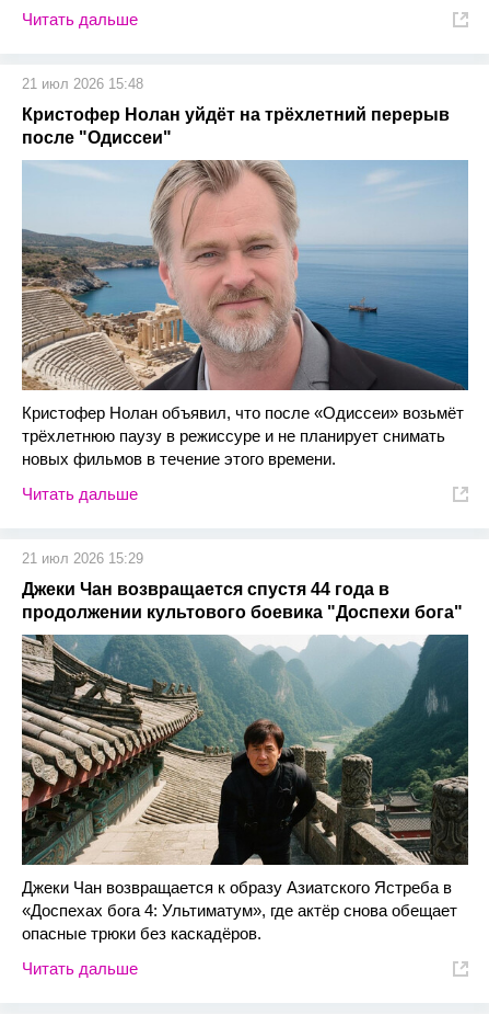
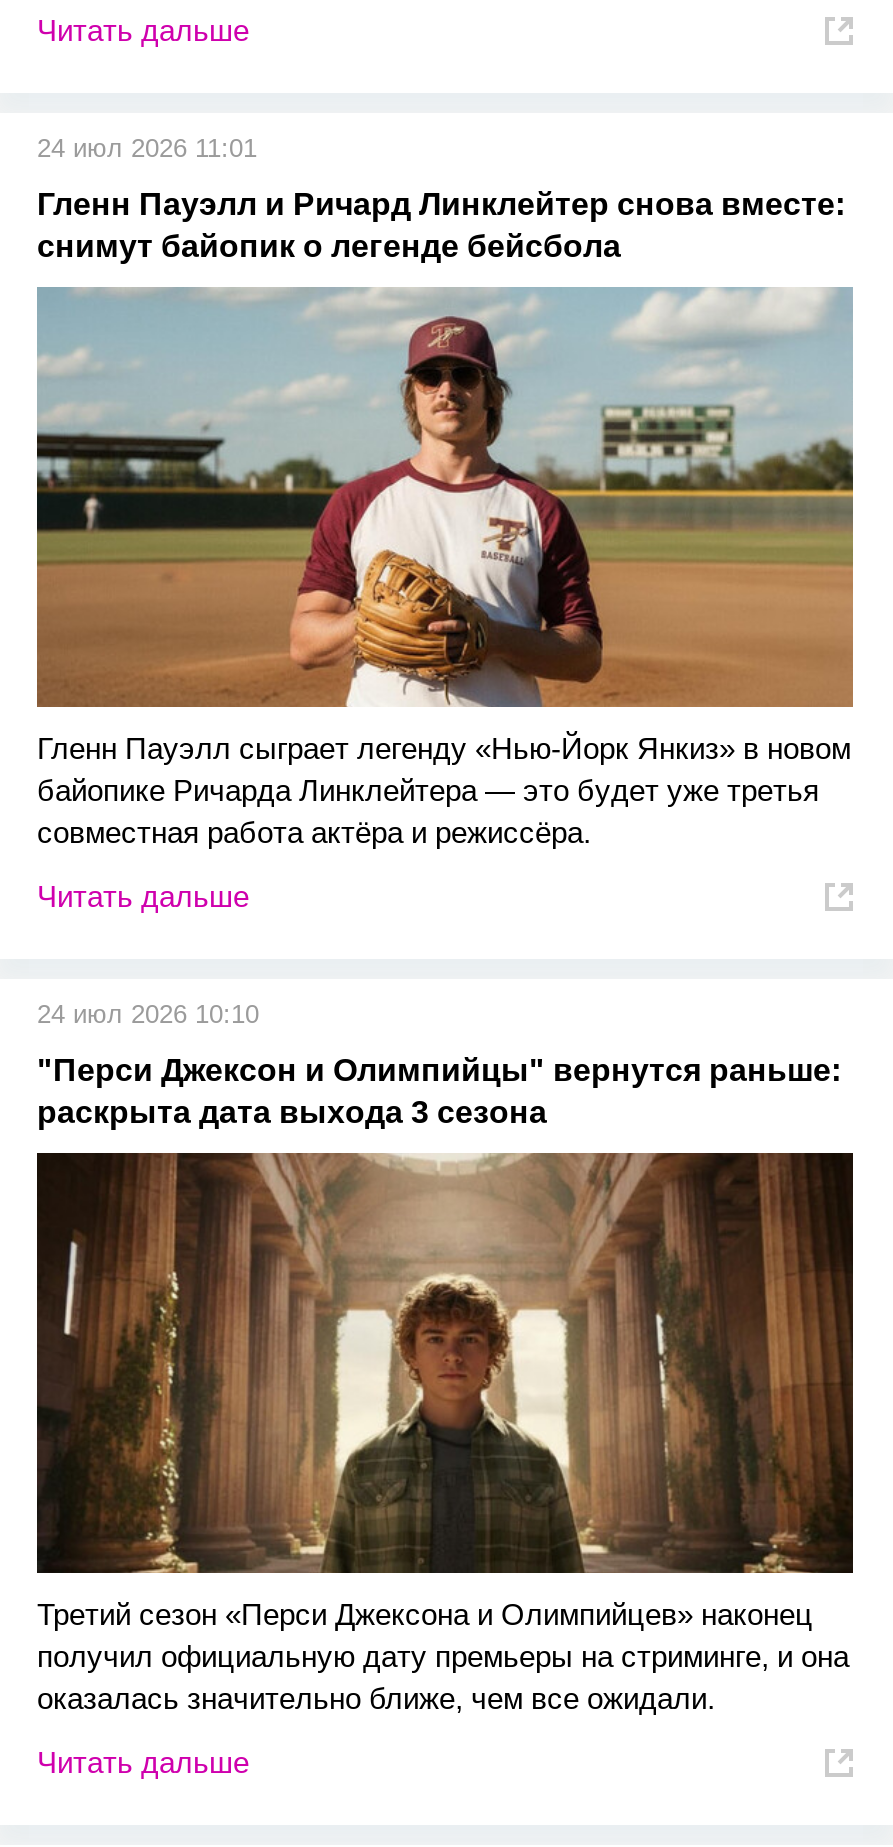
[22,76,143,92] 21 июл 2026 15:48 -> [37,133,257,163] 24 июл 2026 11:01
[22,105,450,147] Кристофер Нолан уйдёт на трёхлетний перерыв | после "Одиссеи" -> [37,187,845,263] Гленн Пауэлл и Ричард Линклейтер снова вместе: | снимут байопик о легенде бейсбола
[21,160,469,468] [image] | Кристофер Нолан объявил, что после «Одиссеи» возьмёт | трёхлетнюю паузу в режиссуре и не планирует снимать | новых фильмов в течение этого времени. -> [35,287,855,849] [image] | Гленн Пауэлл сыграет легенду «Нью-Йорк Янкиз» в новом | байопике Ричарда Линклейтера — это будет уже третья | совместная работа актёра и режиссёра.
[22,550,143,567] 21 июл 2026 15:29 -> [37,999,259,1029] 24 июл 2026 10:10
[22,580,463,621] Джеки Чан возвращается спустя 44 года в | продолжении культового боевика "Доспехи бога" -> [37,1053,841,1129] "Перси Джексон и Олимпийцы" вернутся раньше: | раскрыта дата выхода 3 сезона
[21,634,468,943] [image] | Джеки Чан возвращается к образу Азиатского Ястреба в | «Доспехах бога 4: Ультиматум», где актёр снова обещает | опасные трюки без каскадёров. -> [35,1151,855,1715] [image] | Третий сезон «Перси Джексона и Олимпийцев» наконец | получил официальную дату премьеры на стриминге, и она | оказалась значительно ближе, чем все ожидали.

